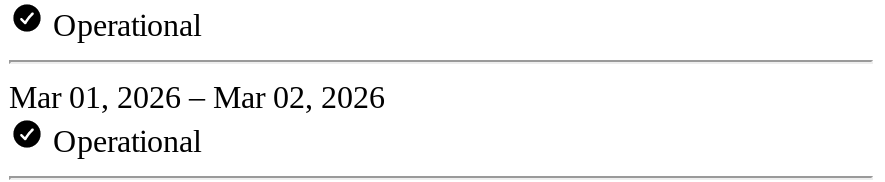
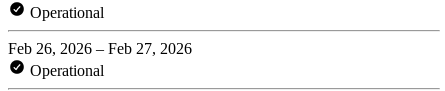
[9,80,385,114] Mar 01, 2026 – Mar 02, 2026 -> [8,40,192,57] Feb 26, 2026 – Feb 27, 2026

